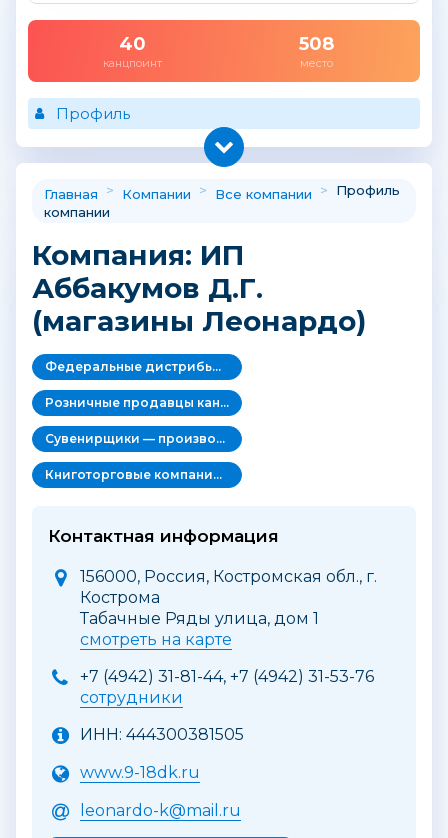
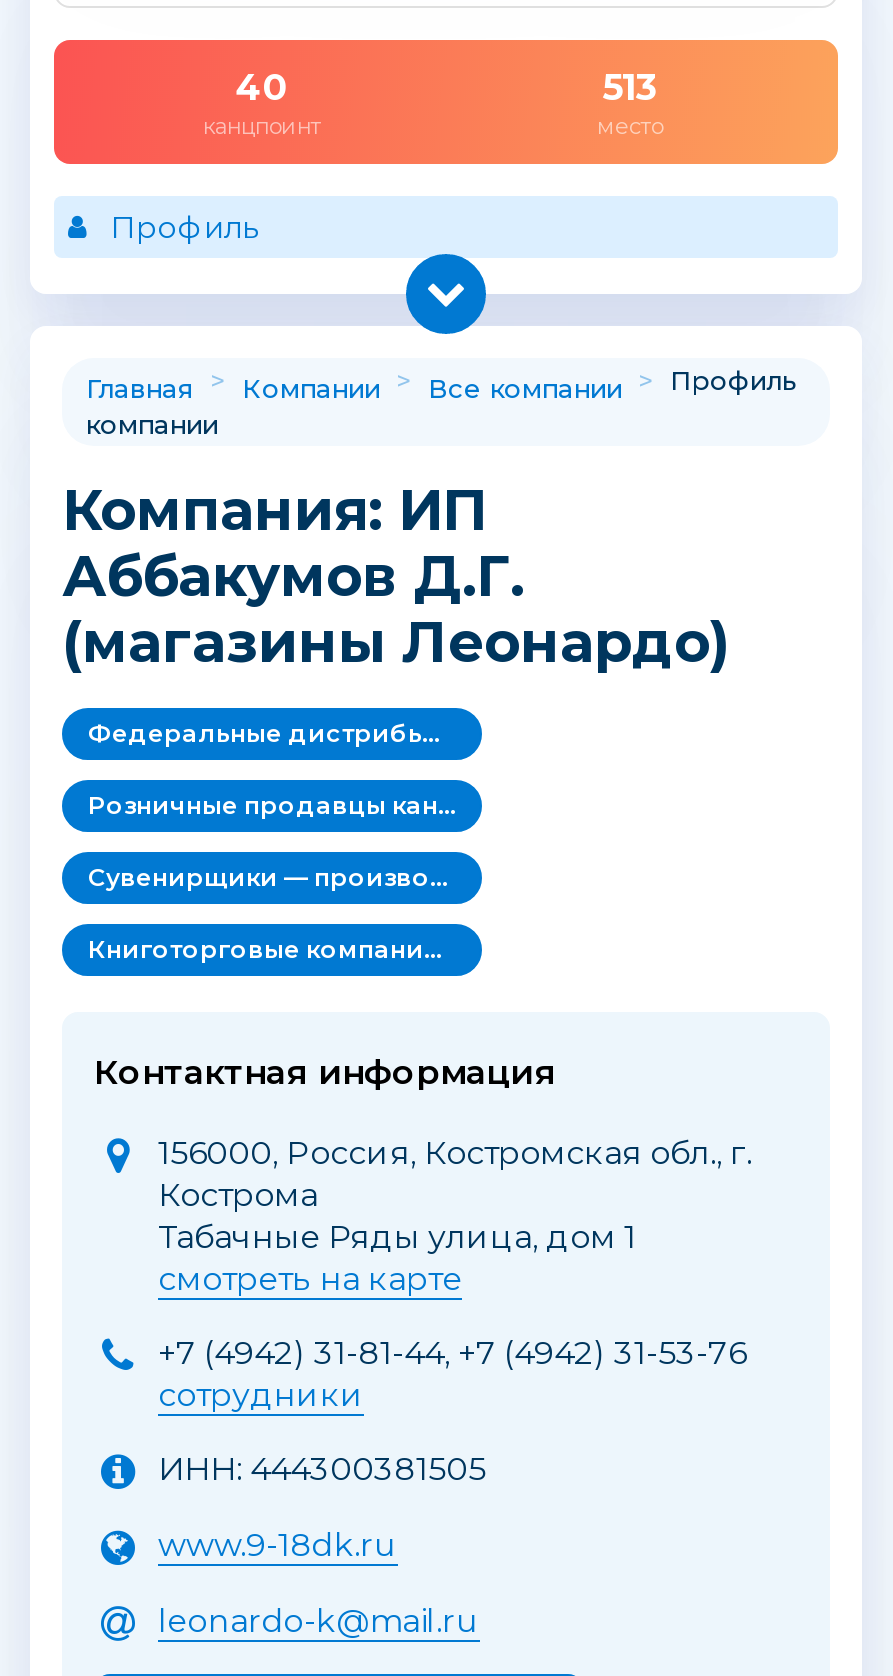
[298,33,333,55] 508 -> [602,66,658,110] 513

